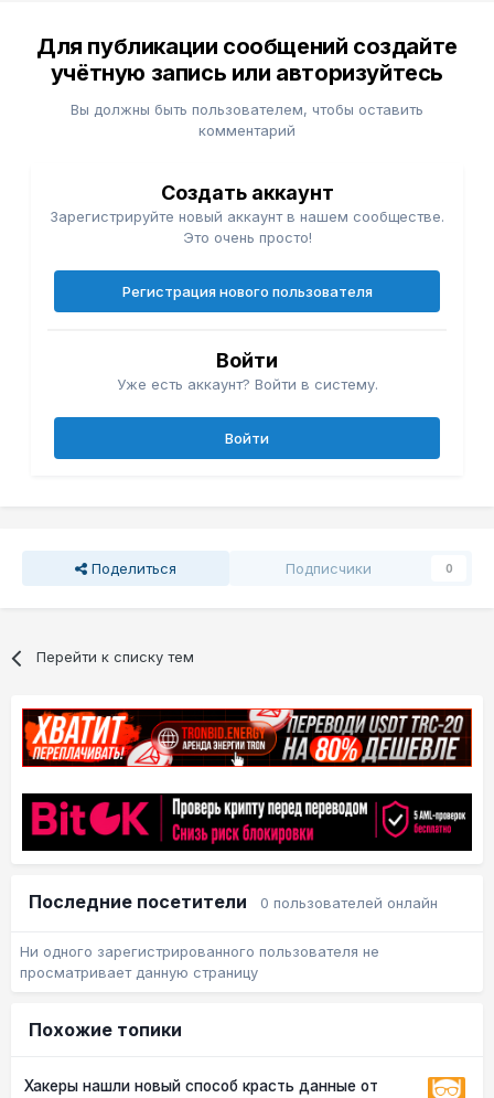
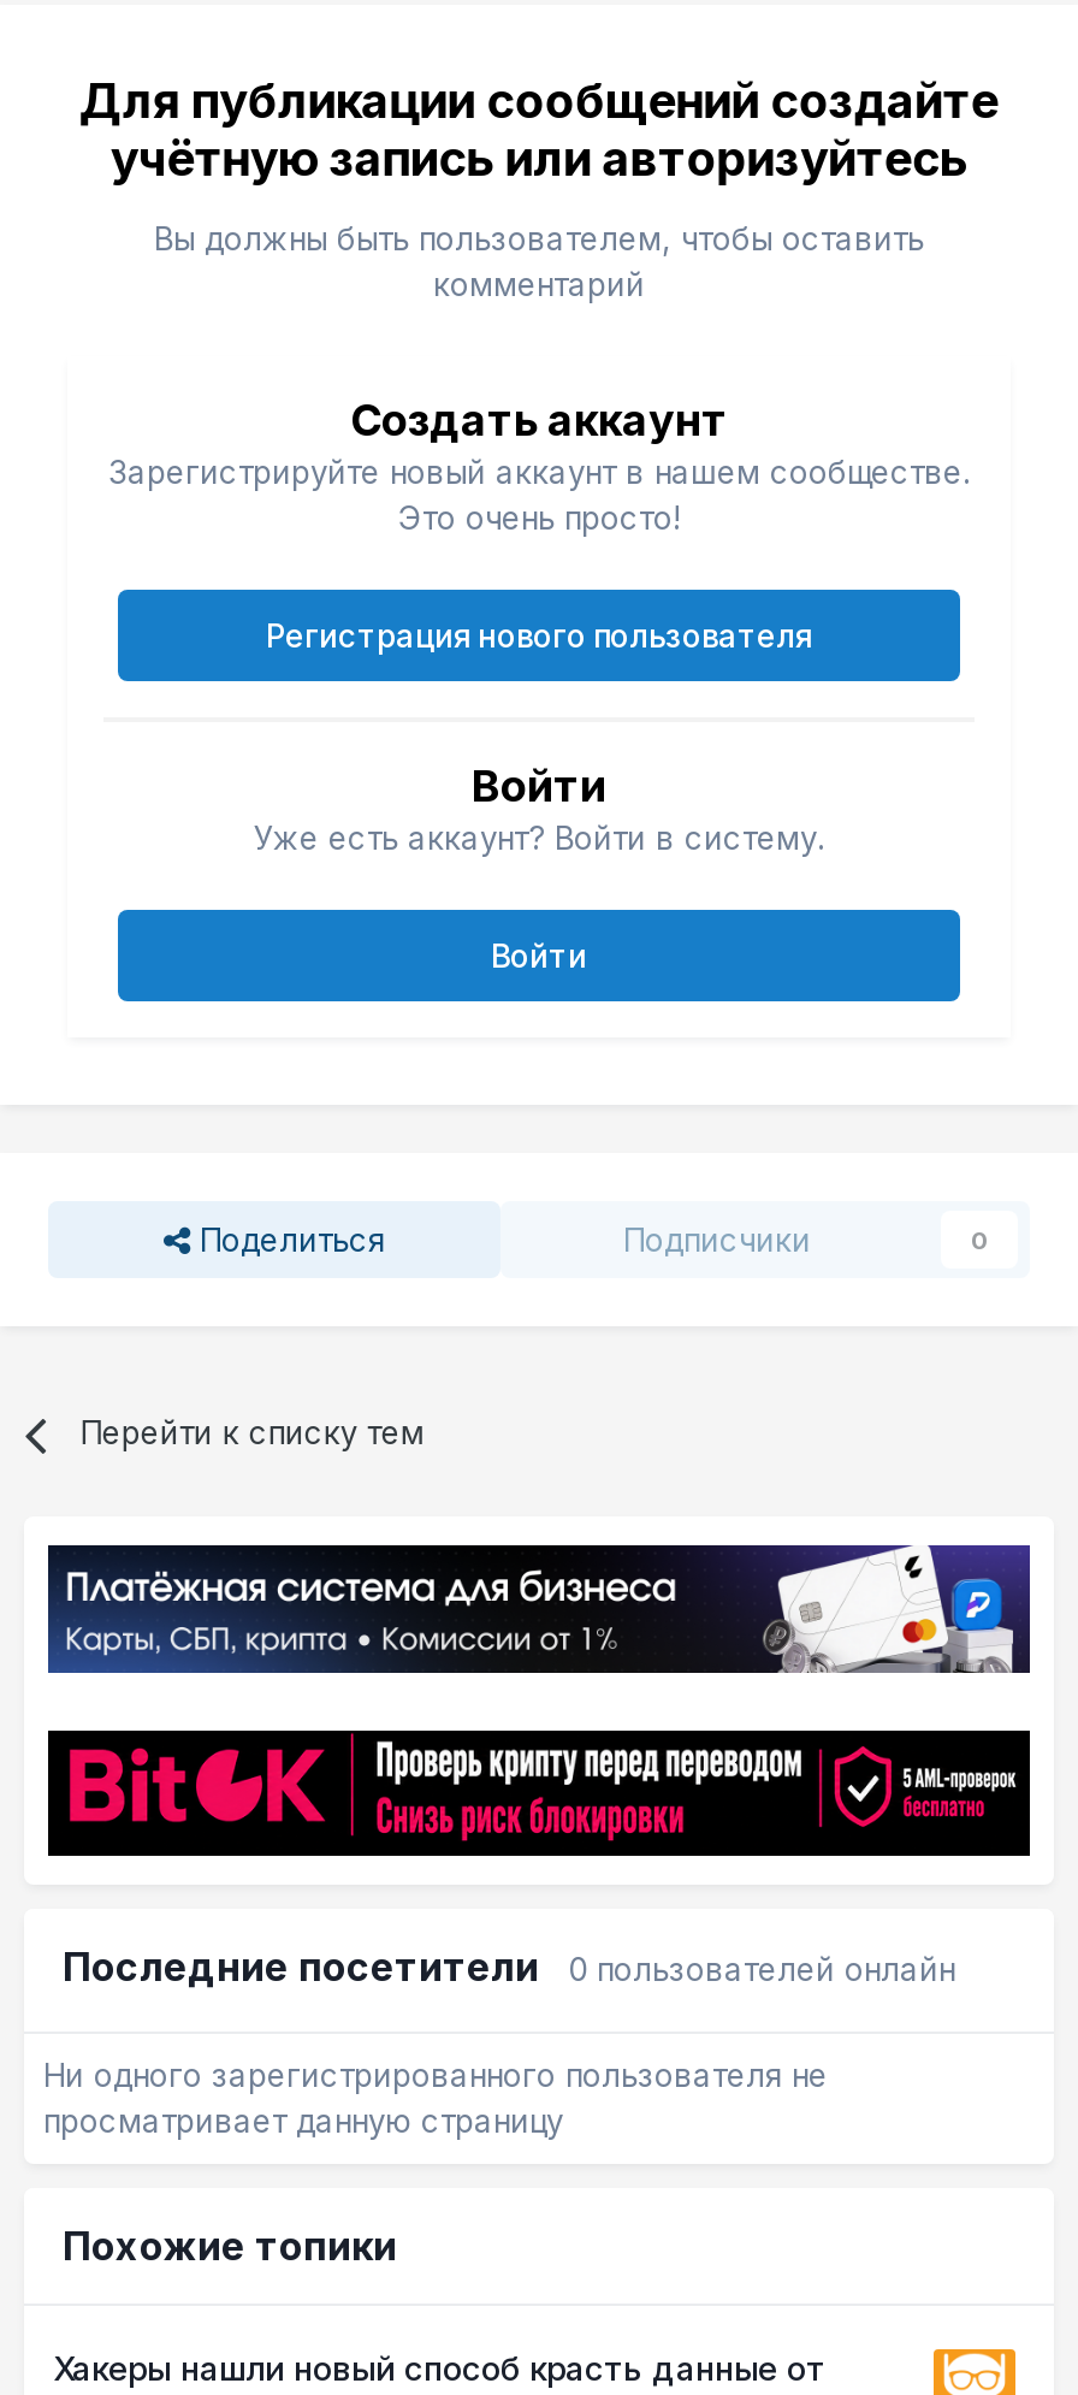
[21,707,473,768] [image] -> [46,1543,1032,1675] [image]

